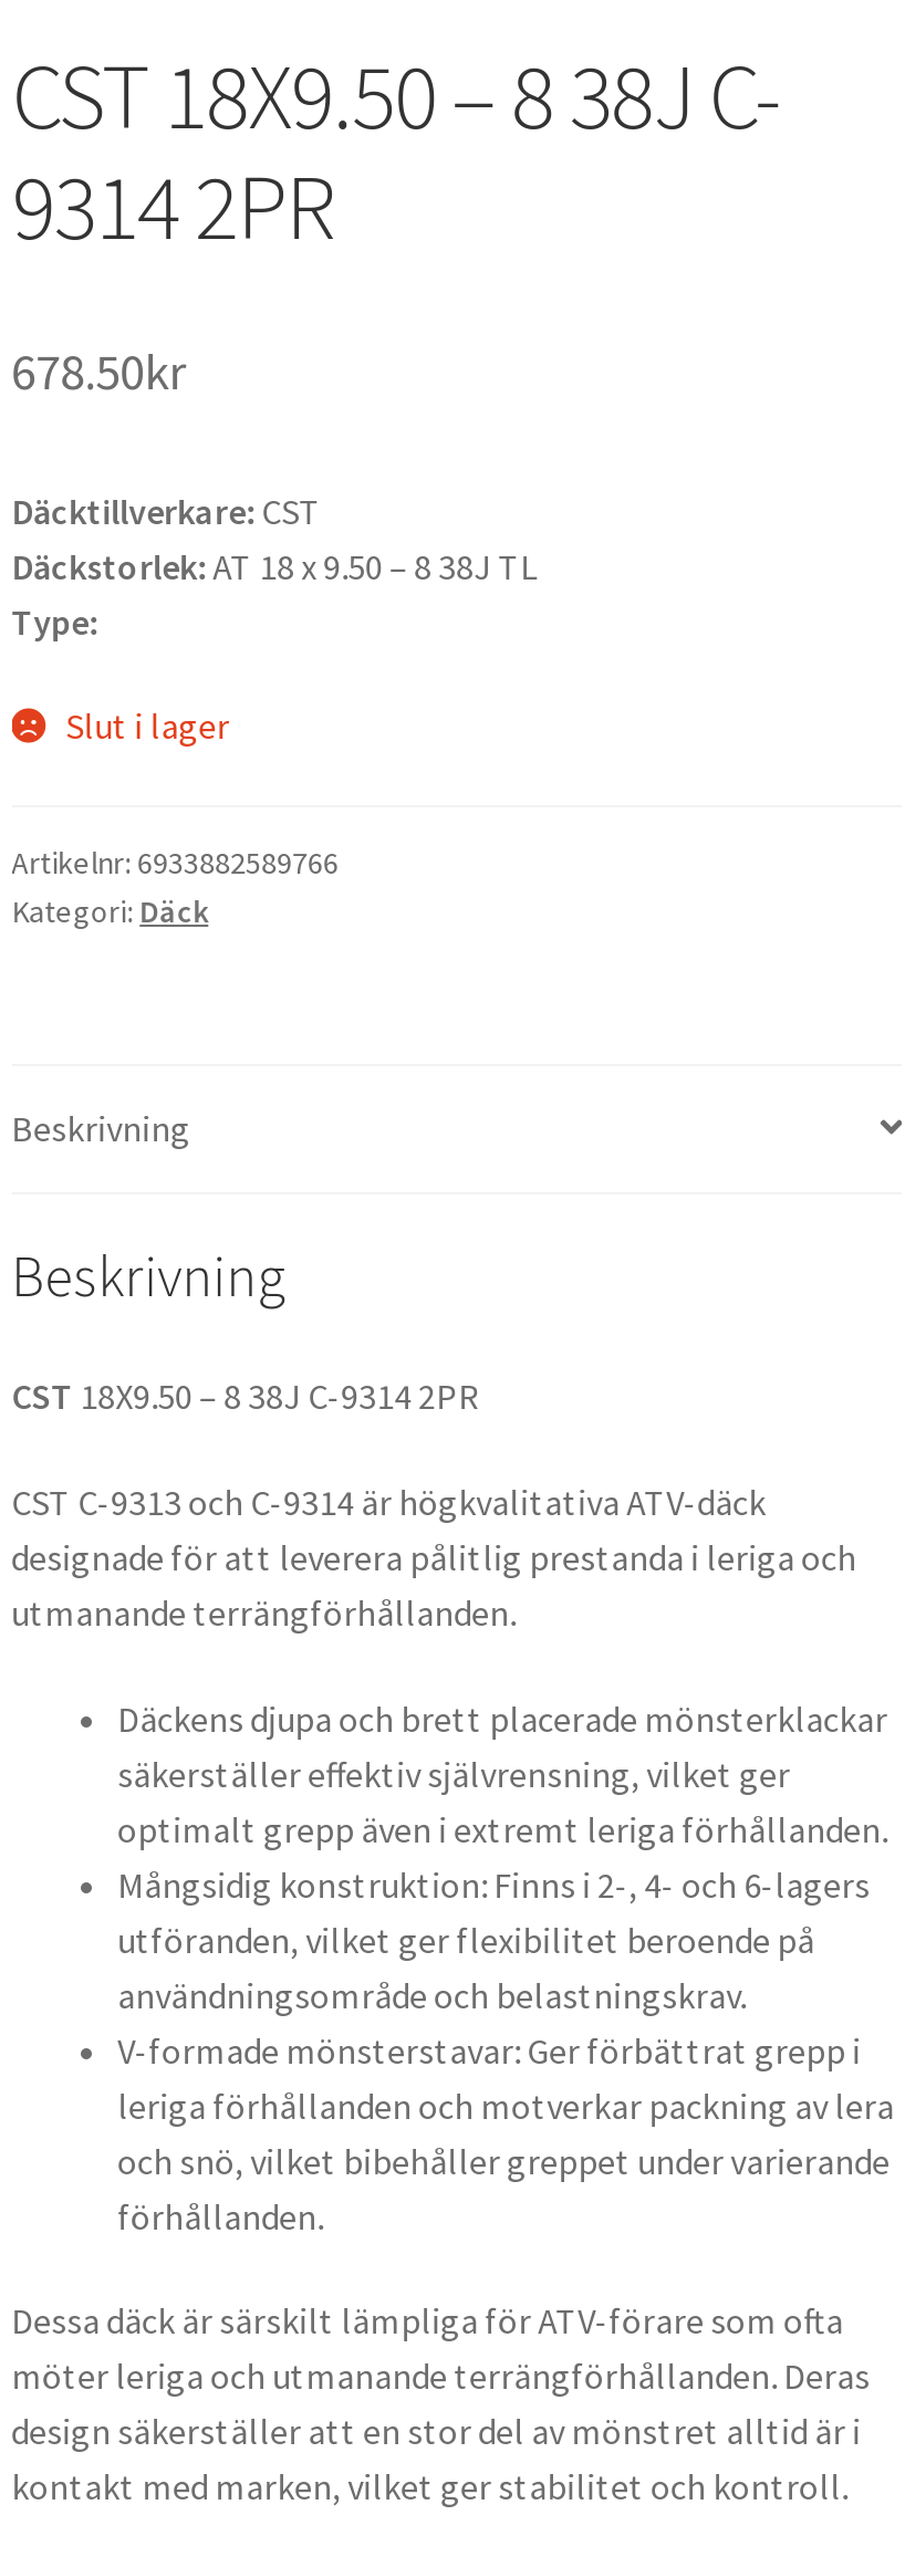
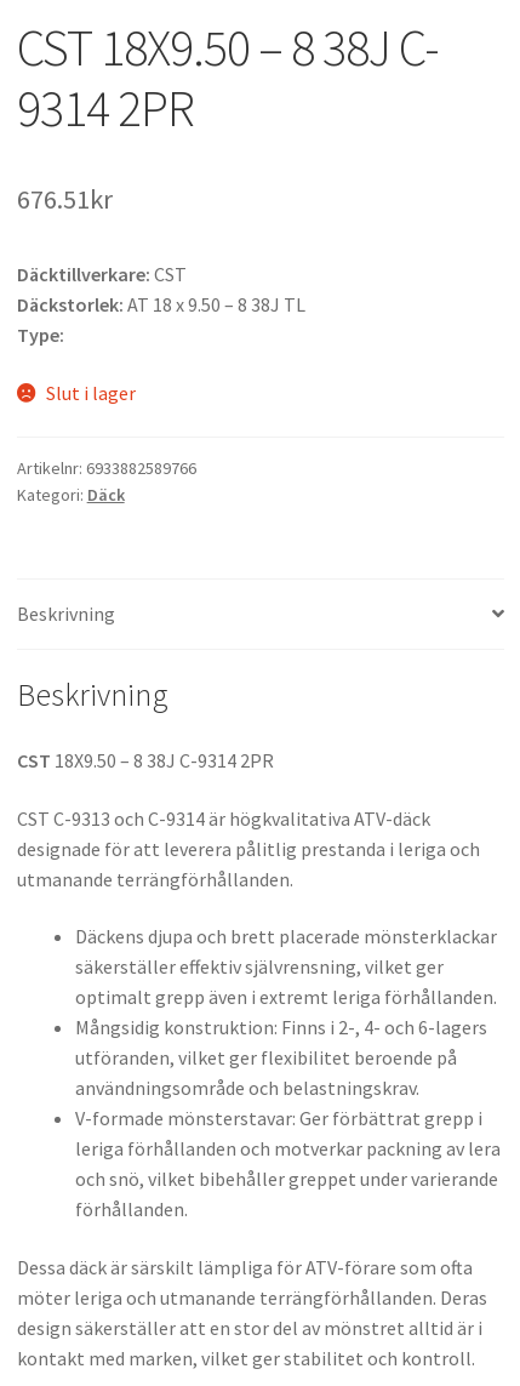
[11,342,186,403] 678.50kr -> [16,182,112,216] 676.51kr

